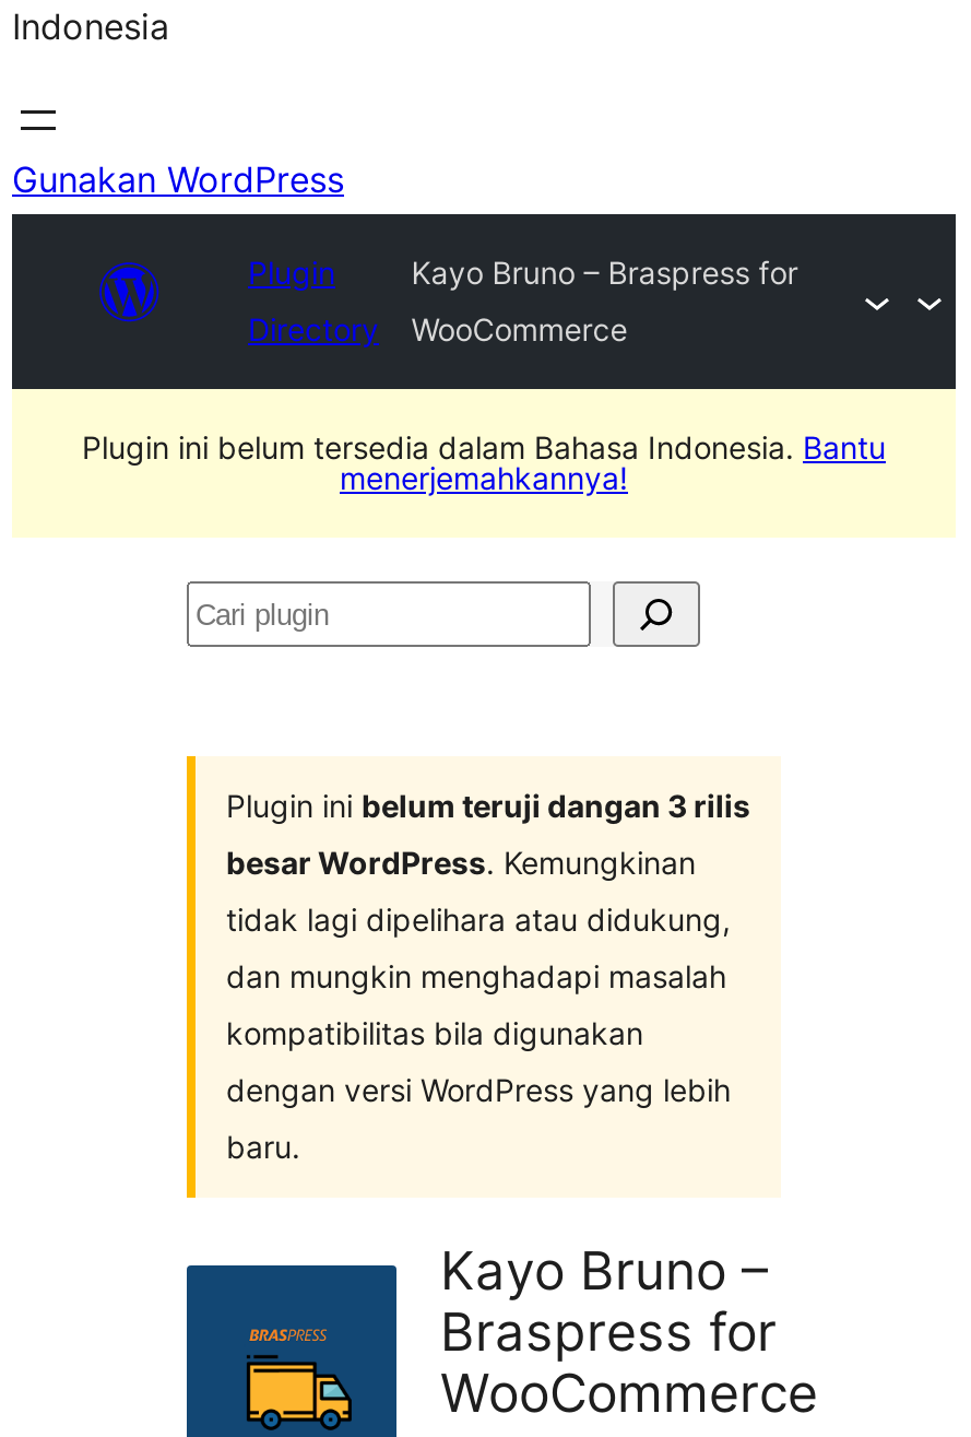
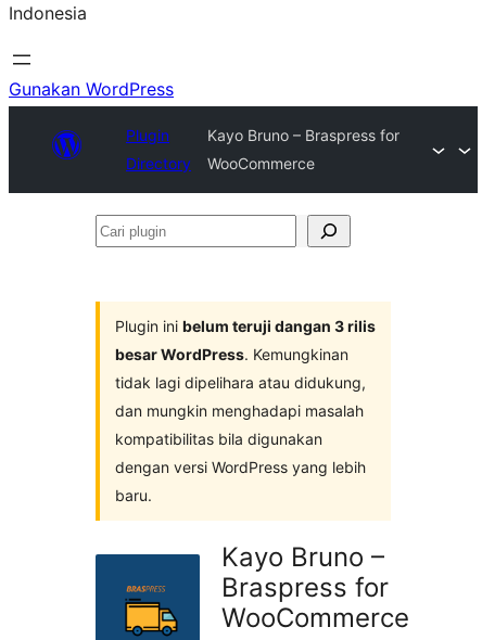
[12,389,956,538] [image] | Plugin ini belum tersedia dalam Bahasa Indonesia. Bantu | menerjemahkannya! -> none

